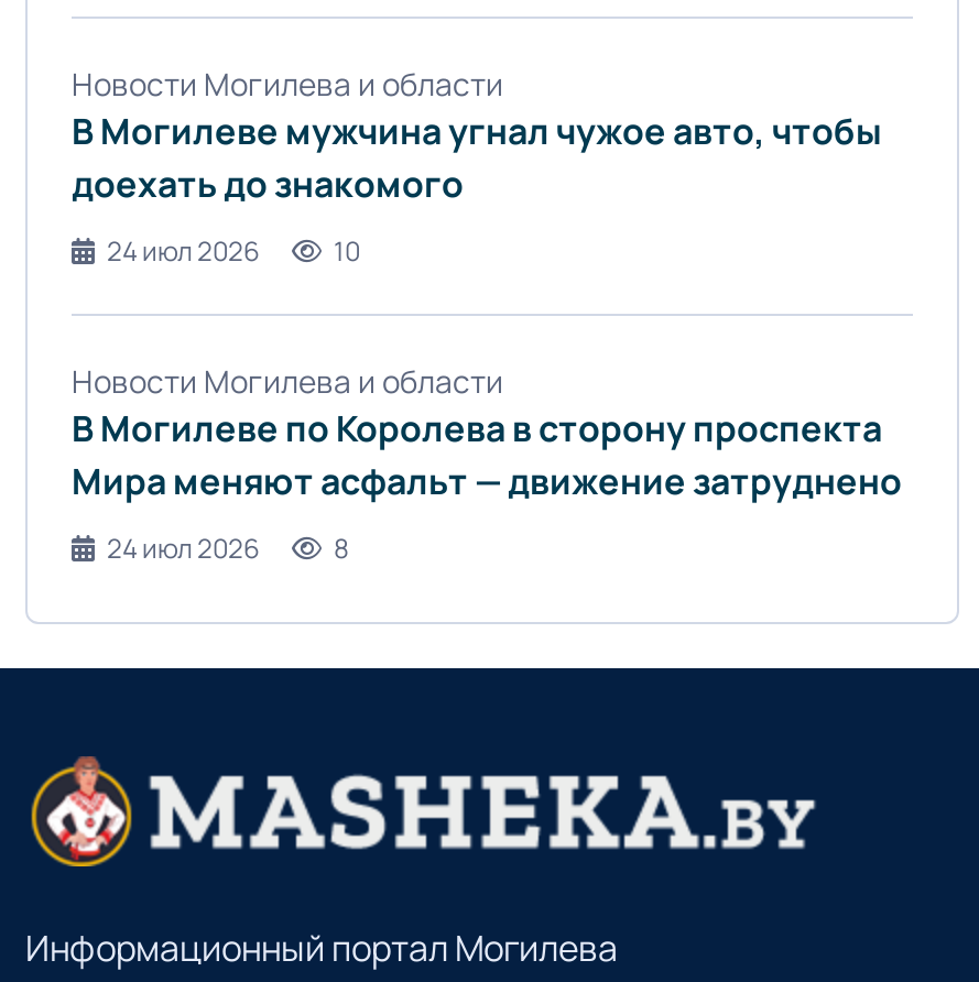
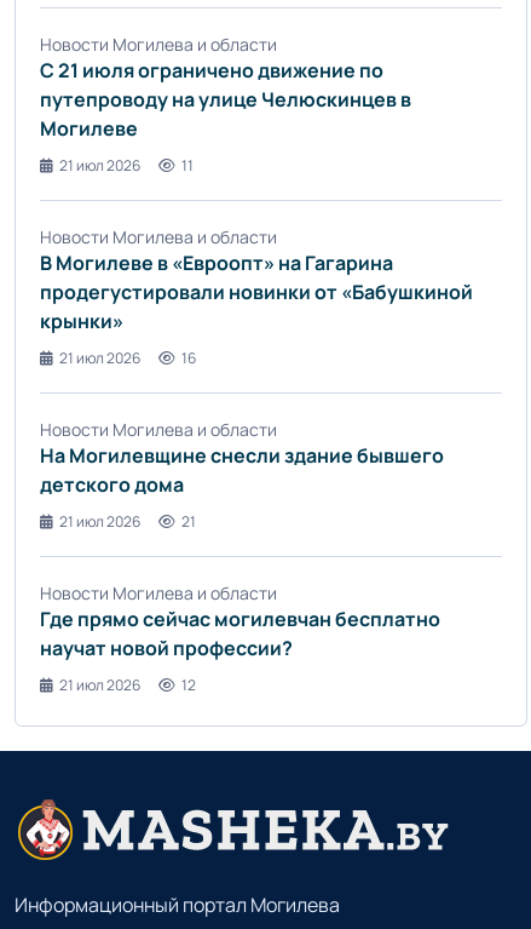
[72,106,882,207] В Могилеве мужчина угнал чужое авто, чтобы | доехать до знакомого -> [40,57,411,141] С 21 июля ограничено движение по | путепроводу на улице Челюскинцев в | Могилеве
[107,232,360,269] 24 июл 2026 | 10 -> [59,155,194,175] 21 июл 2026 | 11
[72,403,902,566] В Могилеве по Королева в сторону проспекта | Мира меняют асфальт — движение затруднено | 24 июл 2026 | 8 -> [40,249,473,695] В Могилеве в «Евроопт» на Гагарина | продегустировали новинки от «Бабушкиной | крынки» | 21 июл 2026 | 16 | Новости Могилева и области | На Могилевщине снесли здание бывшего | детского дома | 21 июл 2026 | 21 | Новости Могилева и области | Где прямо сейчас могилевчан бесплатно | научат новой профессии? | 21 июл 2026 | 12

